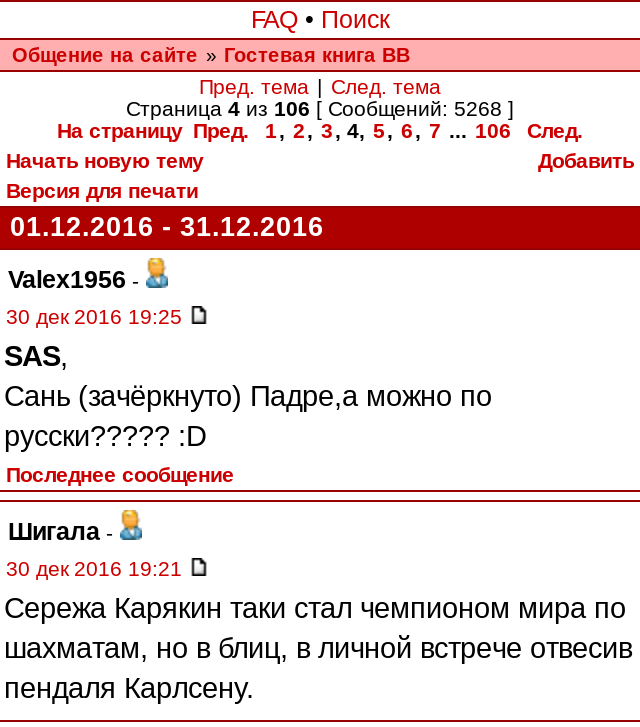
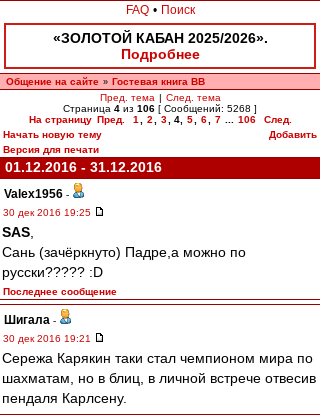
none -> [52,30,267,62] «ЗОЛОТОЙ КАБАН 2025/2026». | Подробнее

